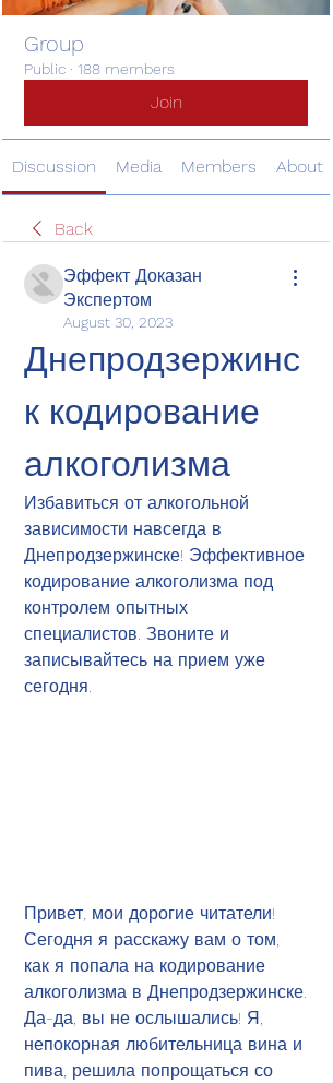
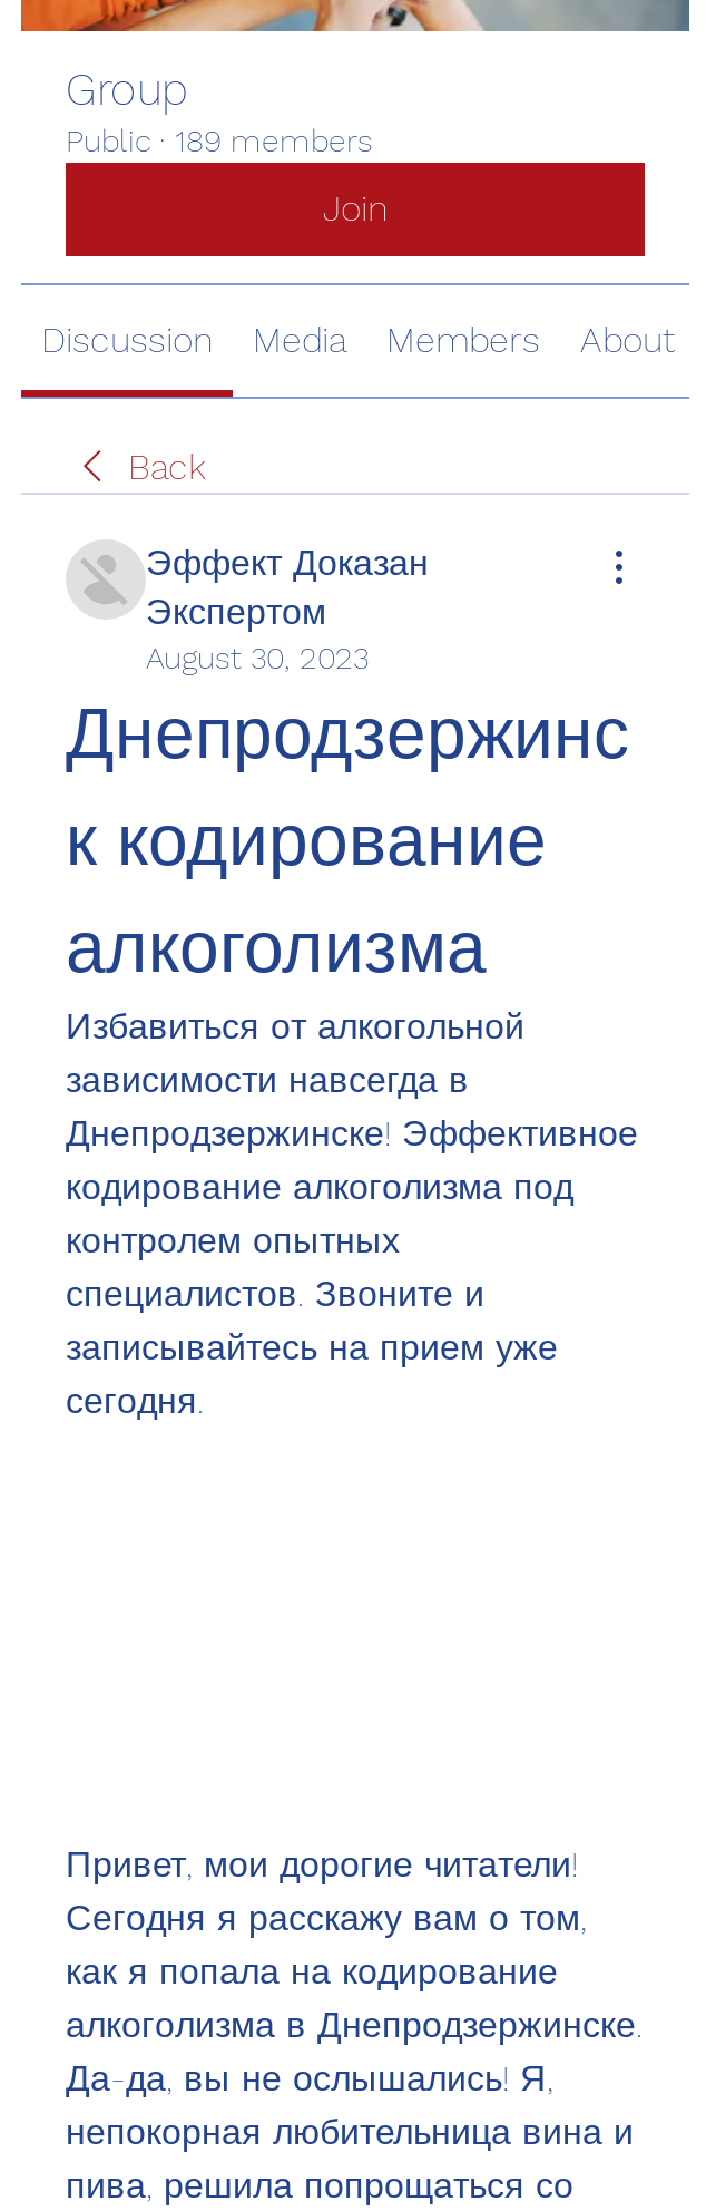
[24,60,175,78] Public · 188 members -> [66,123,373,158] Public · 189 members

